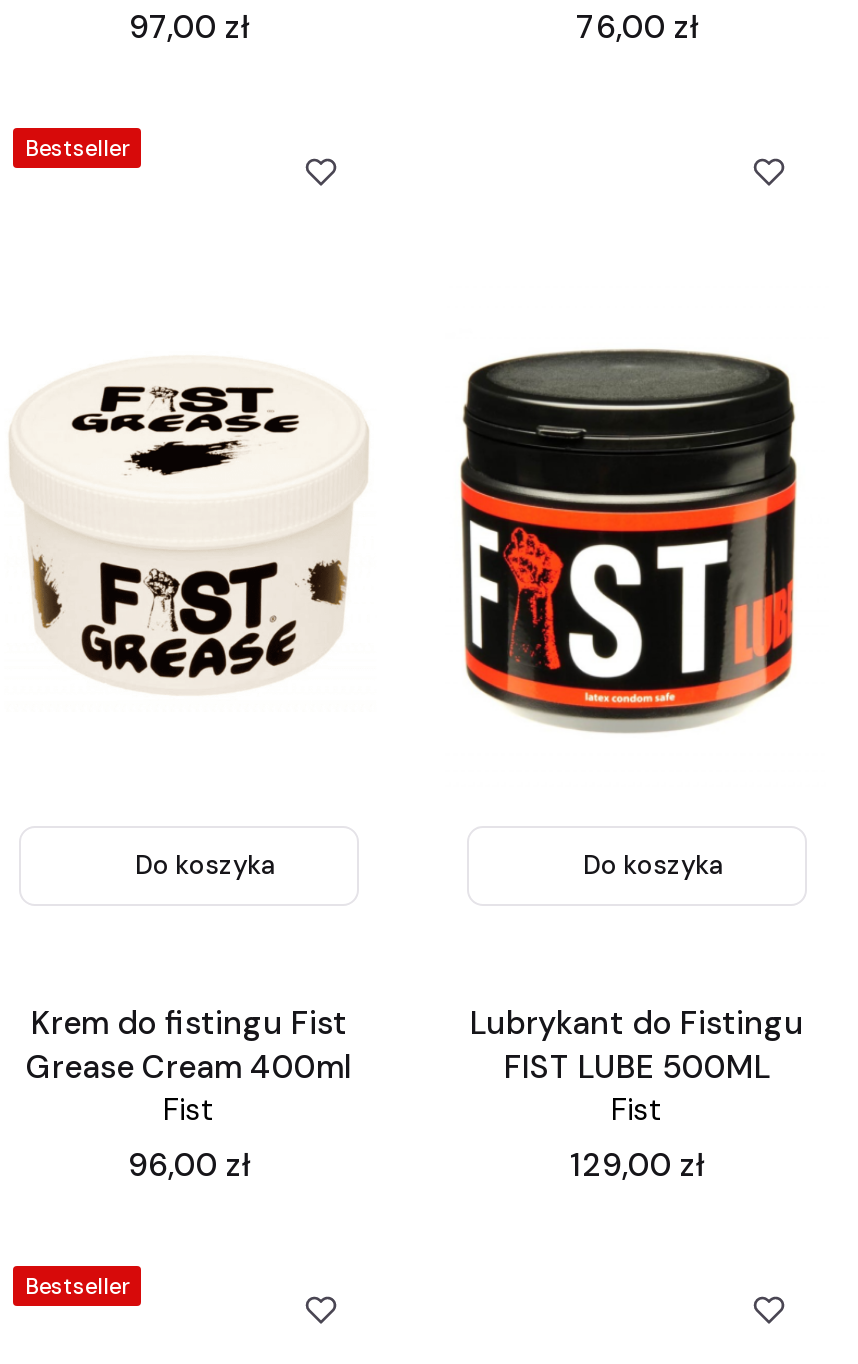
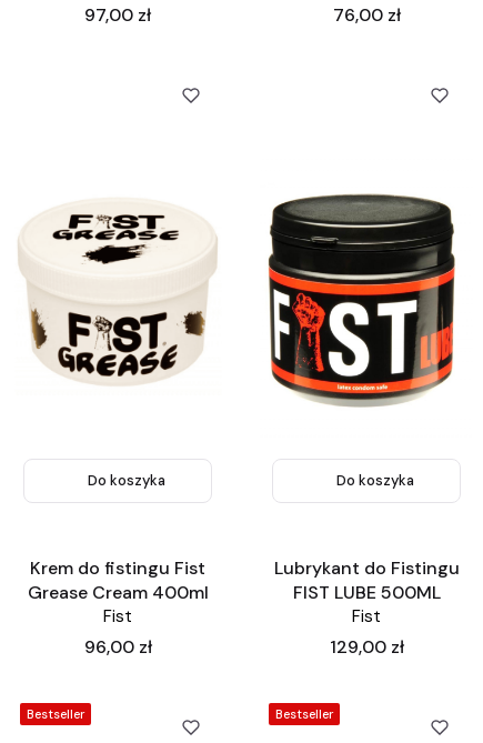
[25,135,129,163] Bestseller -> none
none -> [275,706,333,721] Bestseller

